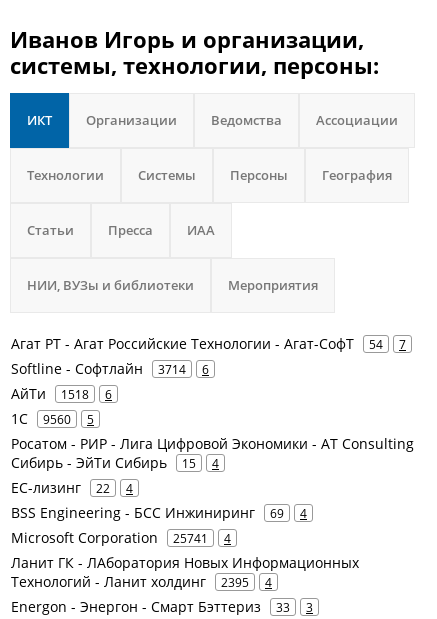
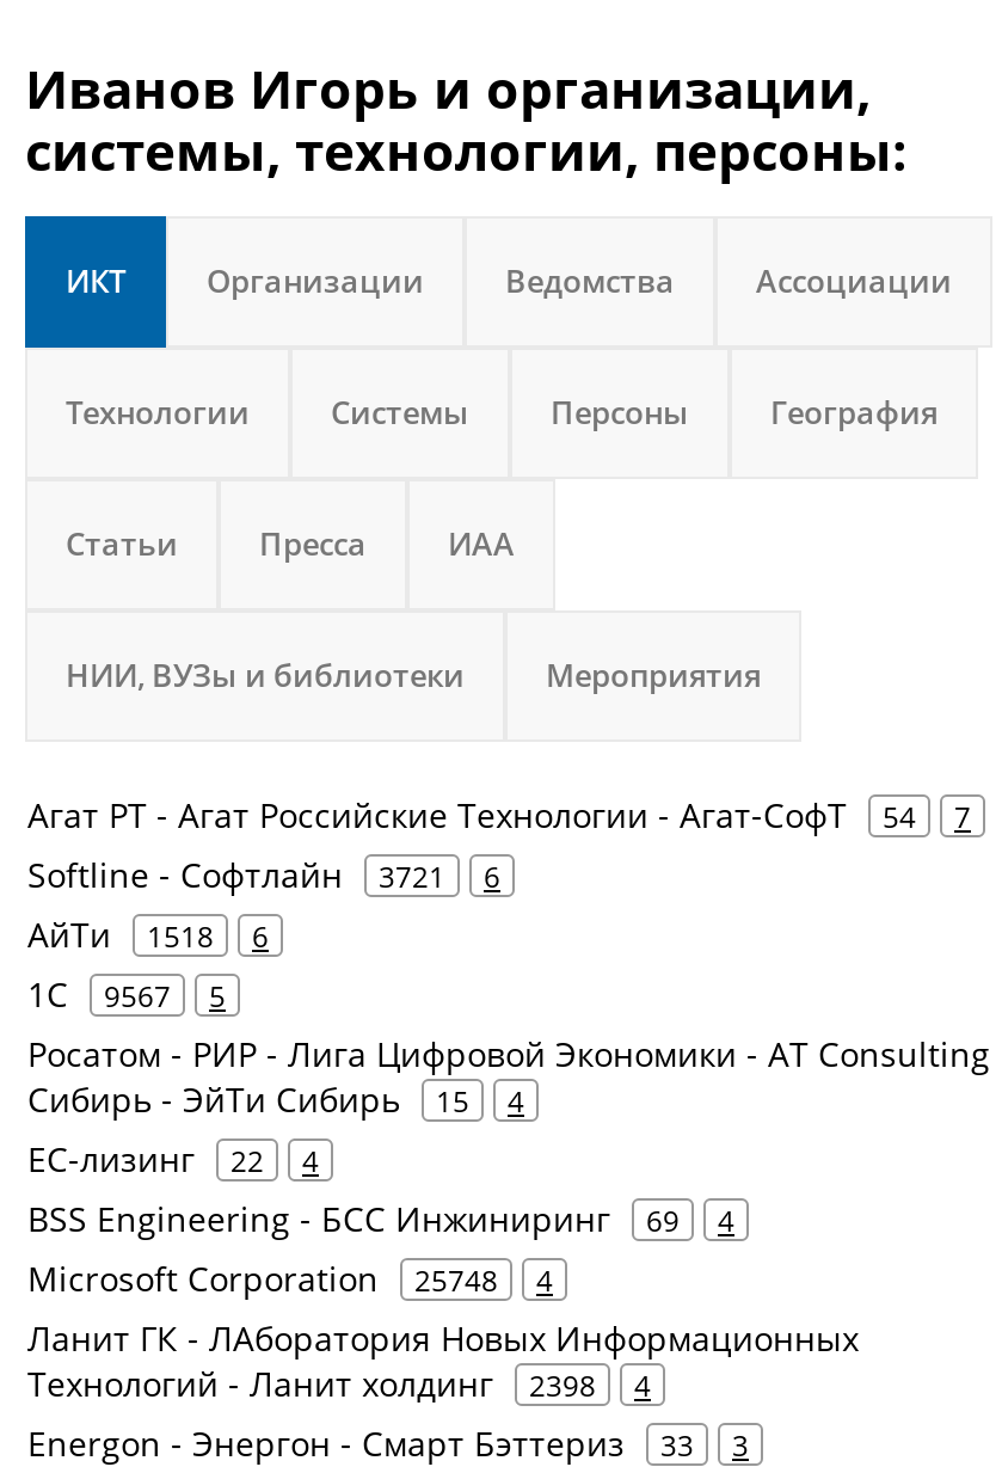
[11,359,209,378] Softline - Софтлайн 3714 6 -> [27,852,500,897] Softline - Софтлайн 3721 6
[11,409,94,428] 1С 9560 5 -> [27,971,226,1017] 1С 9567 5
[11,528,231,547] Microsoft Corporation 25741 4 -> [27,1256,553,1301] Microsoft Corporation 25748 4
[11,572,272,591] Технологий - Ланит холдинг 2395 4 -> [27,1361,651,1406] Технологий - Ланит холдинг 2398 4

